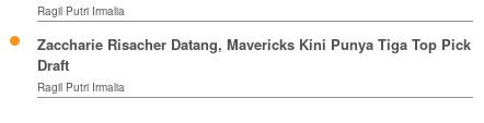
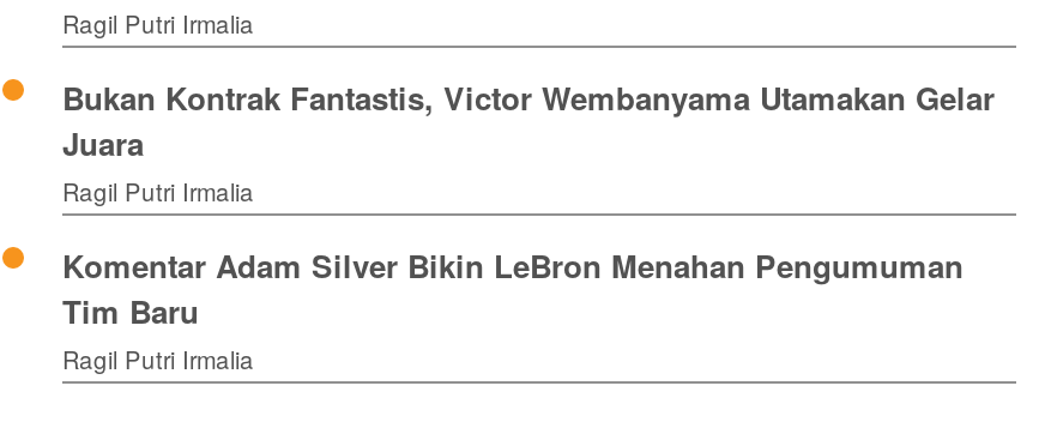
[37,34,471,75] Zaccharie Risacher Datang, Mavericks Kini Punya Tiga Top Pick | Draft -> [62,74,995,333] Bukan Kontrak Fantastis, Victor Wembanyama Utamakan Gelar | Juara | Ragil Putri Irmalia | Komentar Adam Silver Bikin LeBron Menahan Pengumuman | Tim Baru

